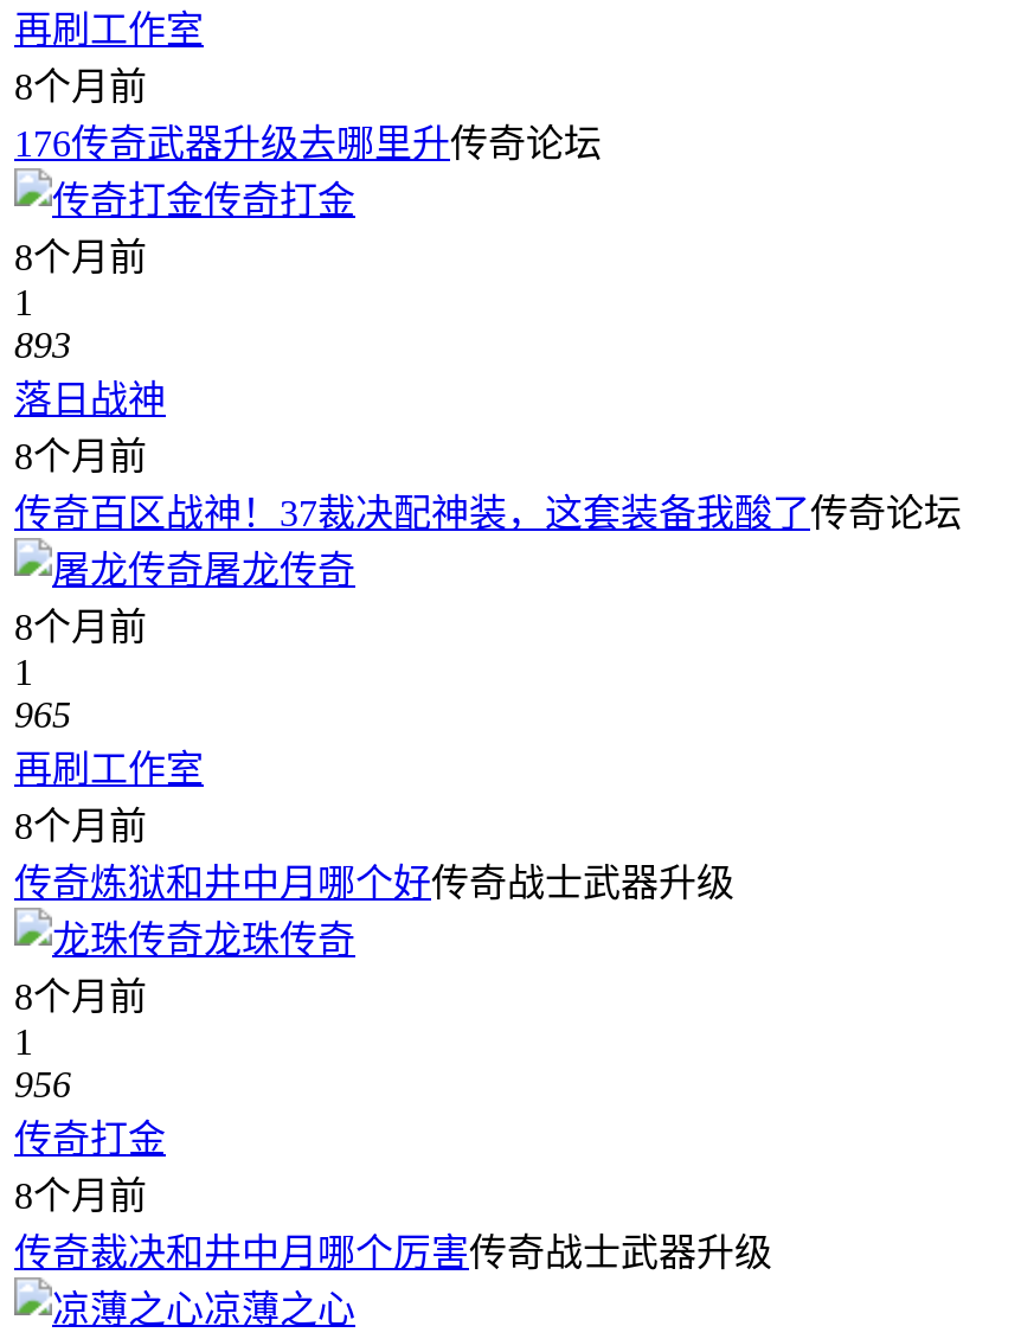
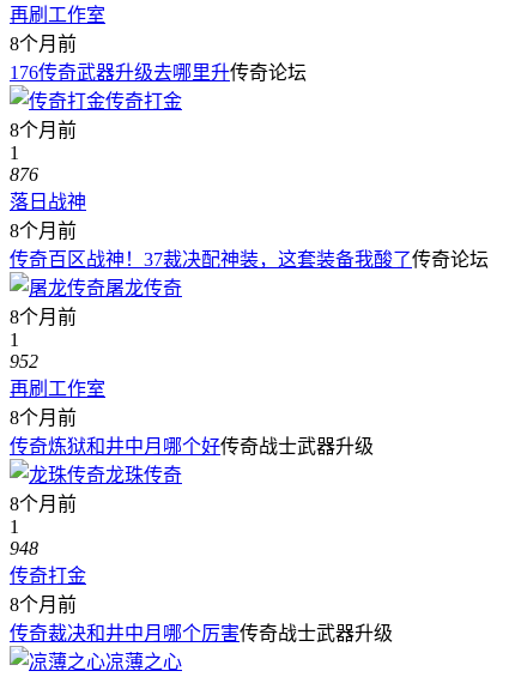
[14,324,71,365] 893 -> [10,164,38,184] 876
[14,694,71,734] 965 -> [10,351,38,371] 952
[14,1064,71,1104] 956 -> [10,538,38,558] 948

